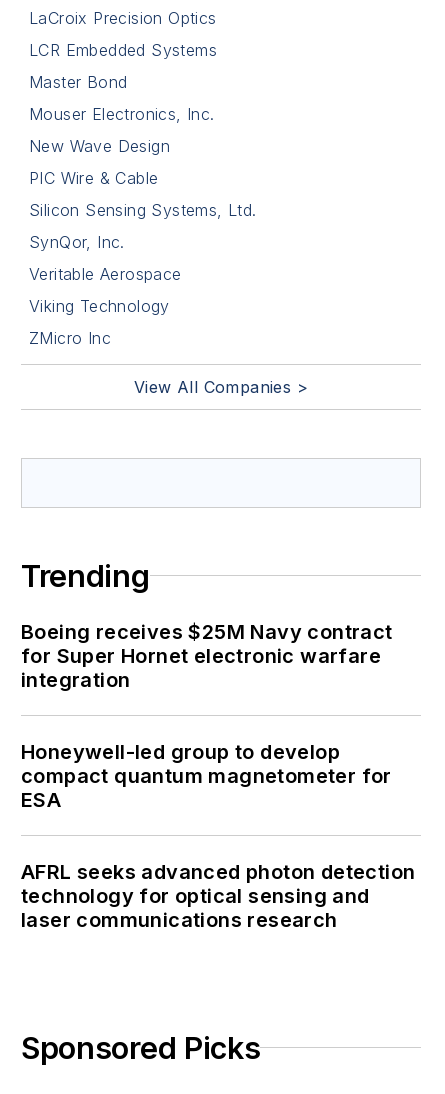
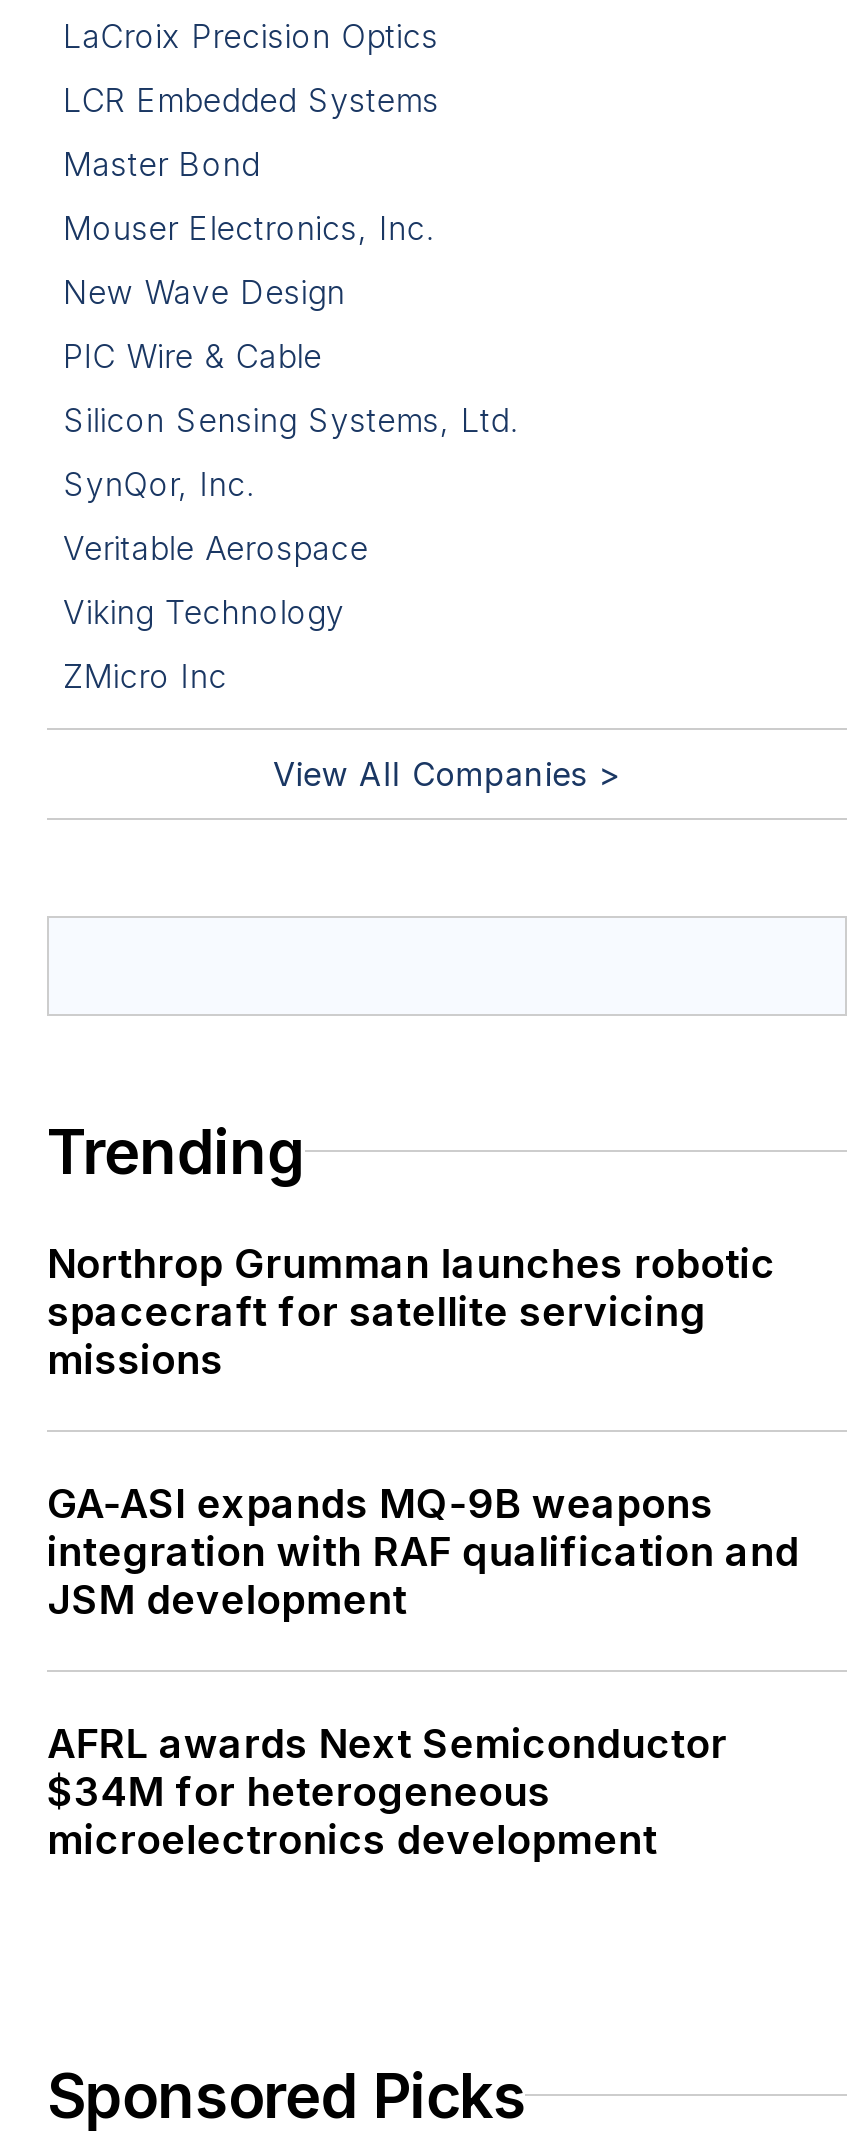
[21,620,393,692] Boeing receives $25M Navy contract | for Super Hornet electronic warfare | integration -> [47,1240,775,1384] Northrop Grumman launches robotic | spacecraft for satellite servicing | missions
[21,740,392,812] Honeywell-led group to develop | compact quantum magnetometer for | ESA -> [47,1480,799,1624] GA-ASI expands MQ-9B weapons | integration with RAF qualification and | JSM development
[21,860,415,932] AFRL seeks advanced photon detection | technology for optical sensing and | laser communications research -> [47,1720,727,1864] AFRL awards Next Semiconductor | $34M for heterogeneous | microelectronics development

